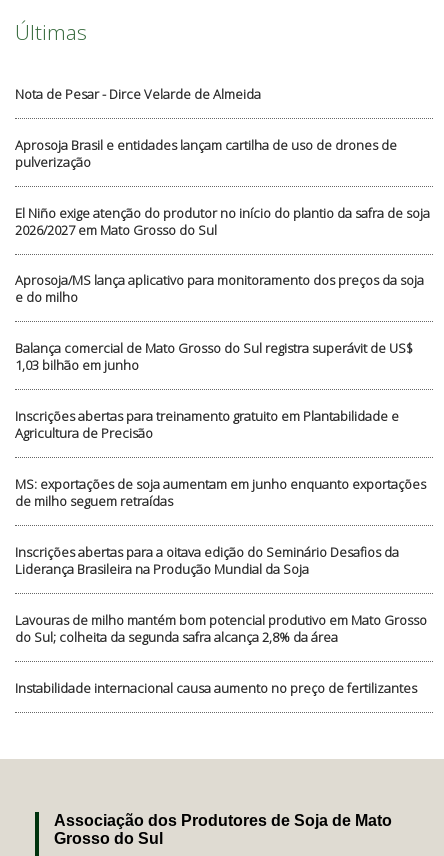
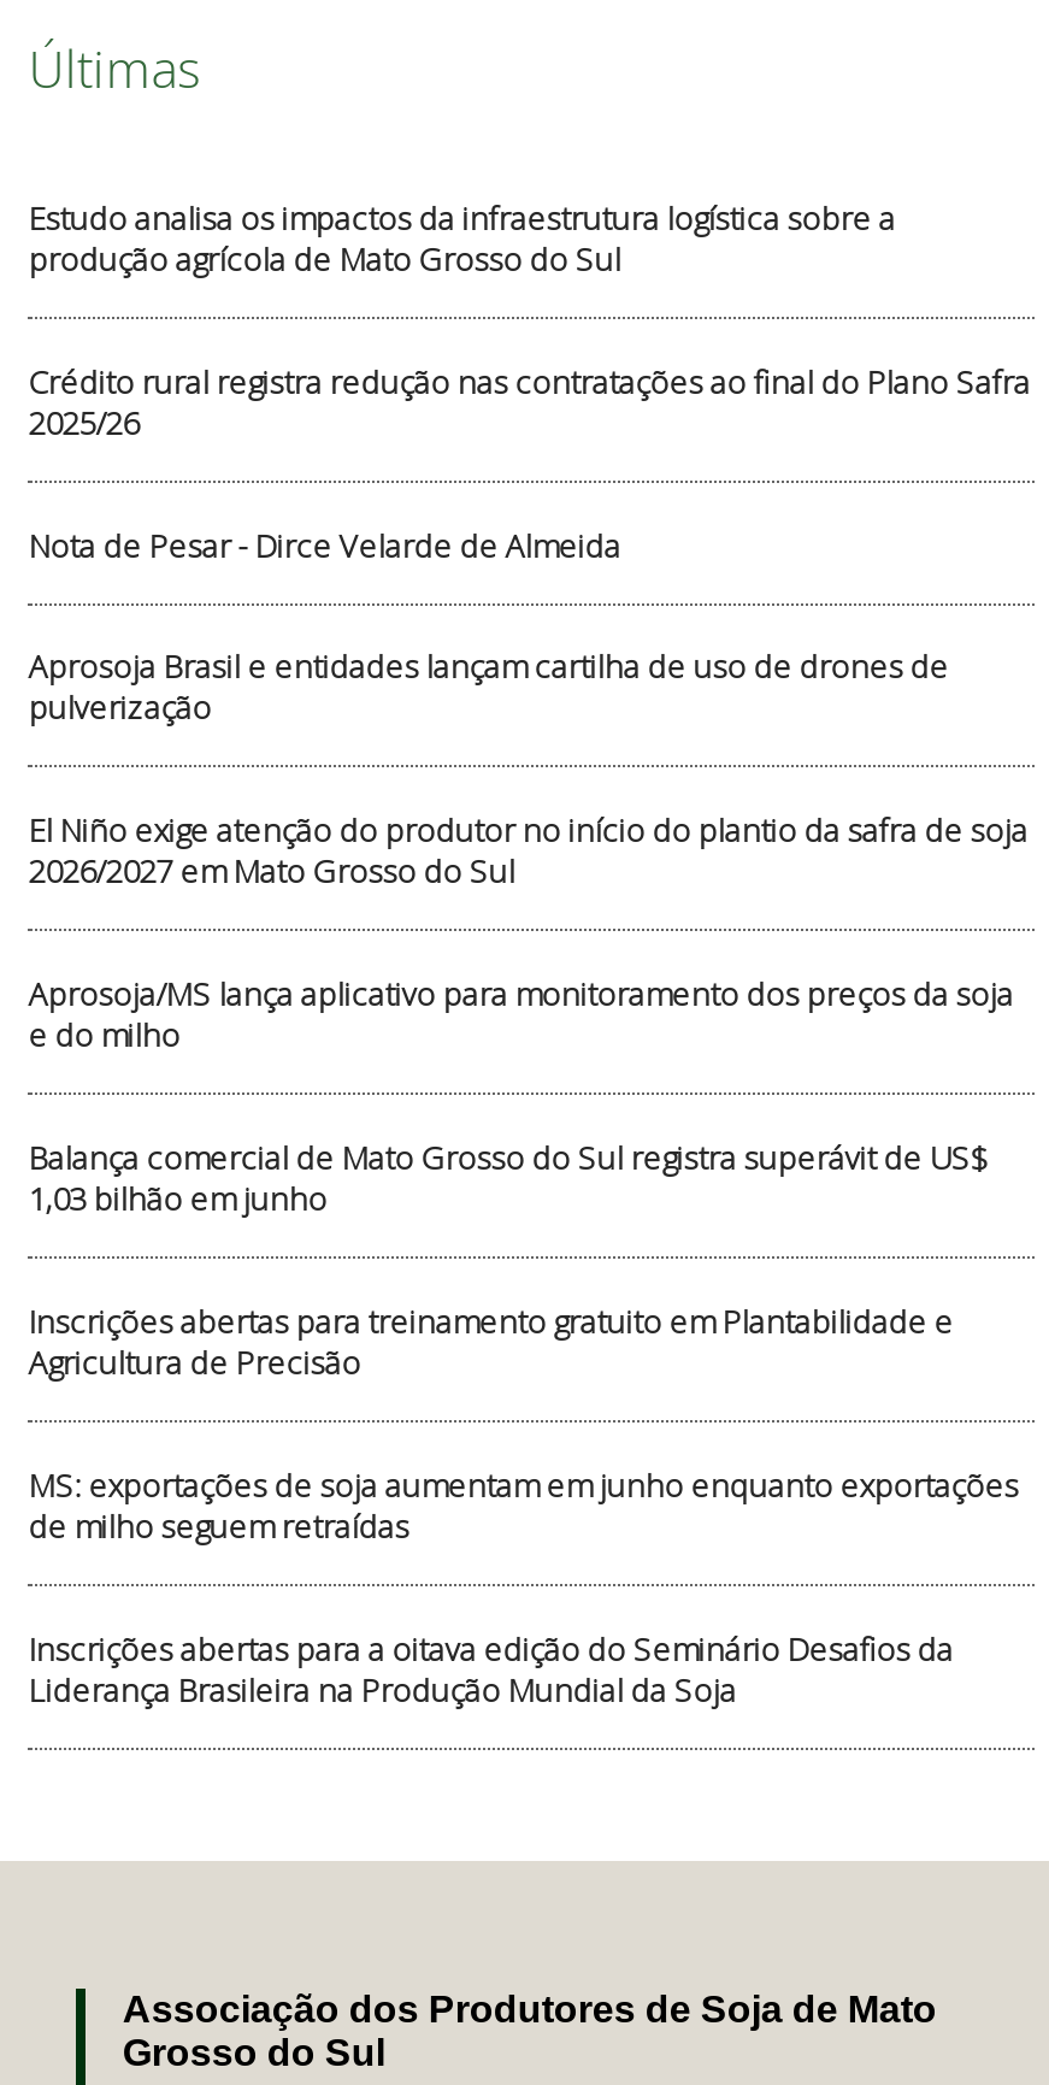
none -> [28,195,1030,443] Estudo analisa os impactos da infraestrutura logística sobre a | produção agrícola de Mato Grosso do Sul | Crédito rural registra redução nas contratações ao final do Plano Safra | 2025/26
moved [15,84,430,578] -> [28,523,1028,1713]: Nota de Pesar - Dirce Velarde de Almeida | Aprosoja Brasil e entidades lançam cartilha de uso de drones de | pulverização | ... | Inscrições abertas para a oitava edição do Seminário Desafios da | Liderança Brasileira na Produção Mundial da Soja
[15,611,427,697] Lavouras de milho mantém bom potencial produtivo em Mato Grosso | do Sul; colheita da segunda safra alcança 2,8% da área | Instabilidade internacional causa aumento no preço de fertilizantes -> none

